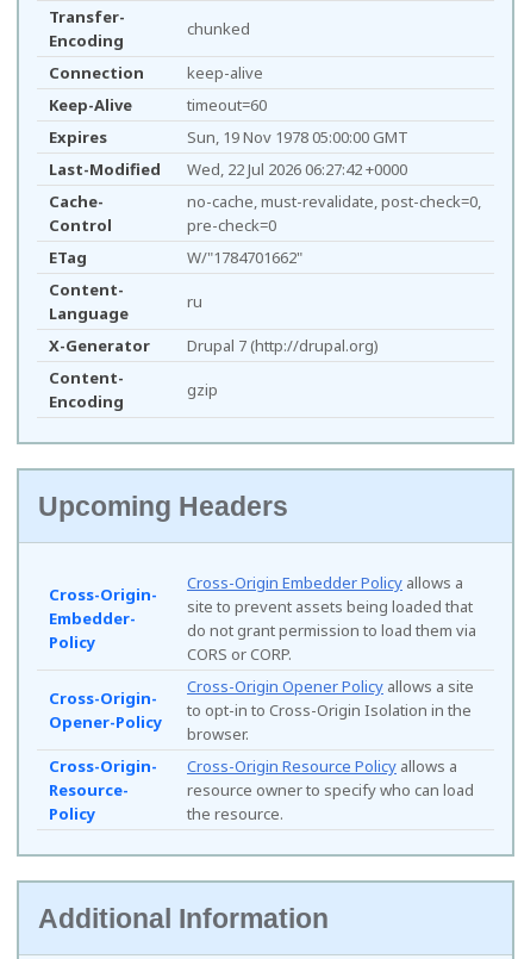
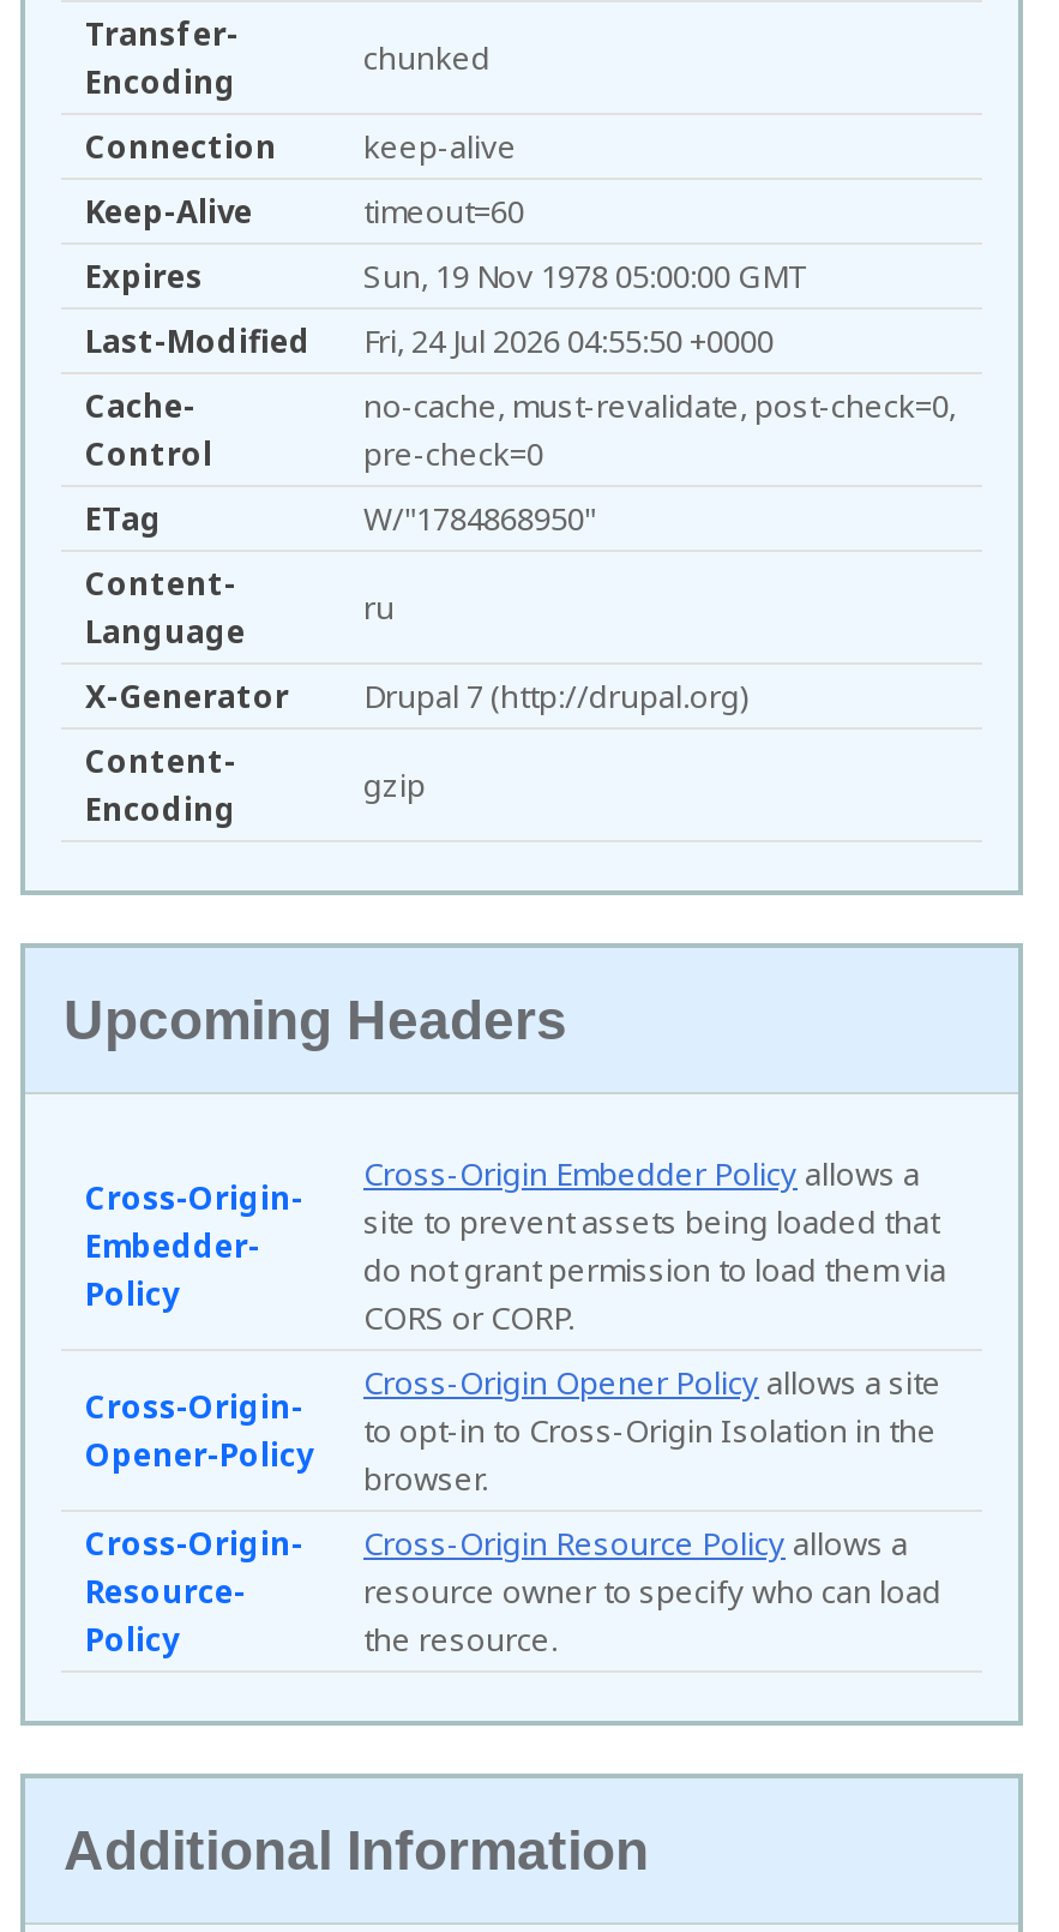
[49,159,407,180] Last-Modified Wed, 22 Jul 2026 06:27:42 +0000 -> [85,320,774,363] Last-Modified Fri, 24 Jul 2026 04:55:50 +0000
[187,247,302,269] W/"1784701662" -> [363,498,596,541] W/"1784868950"

